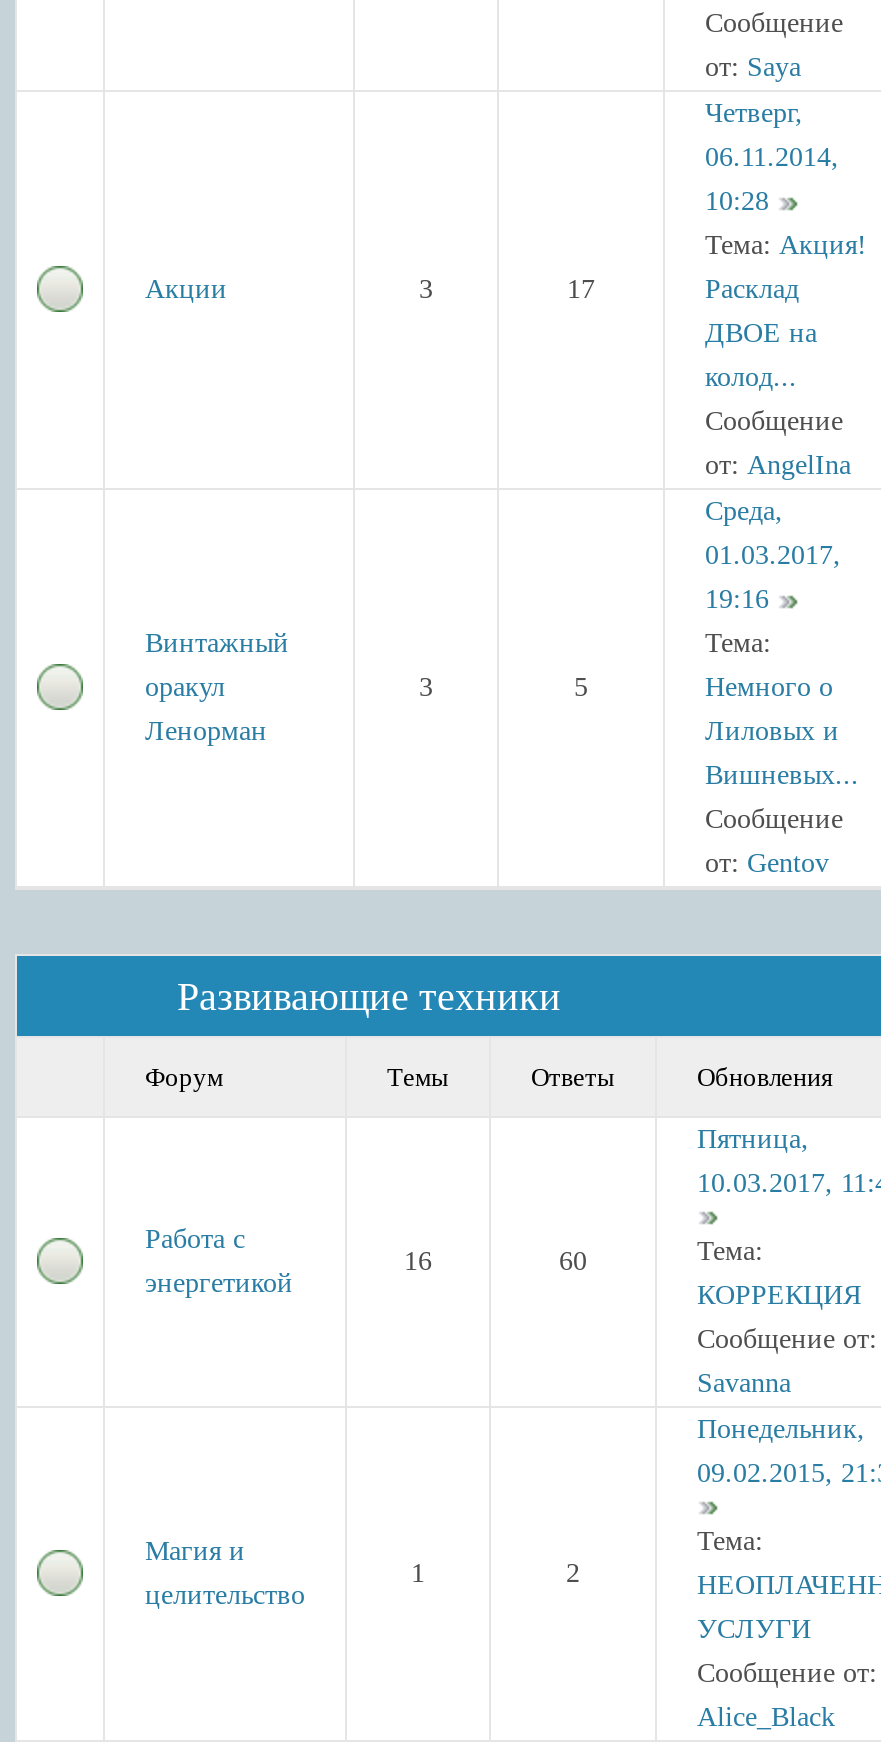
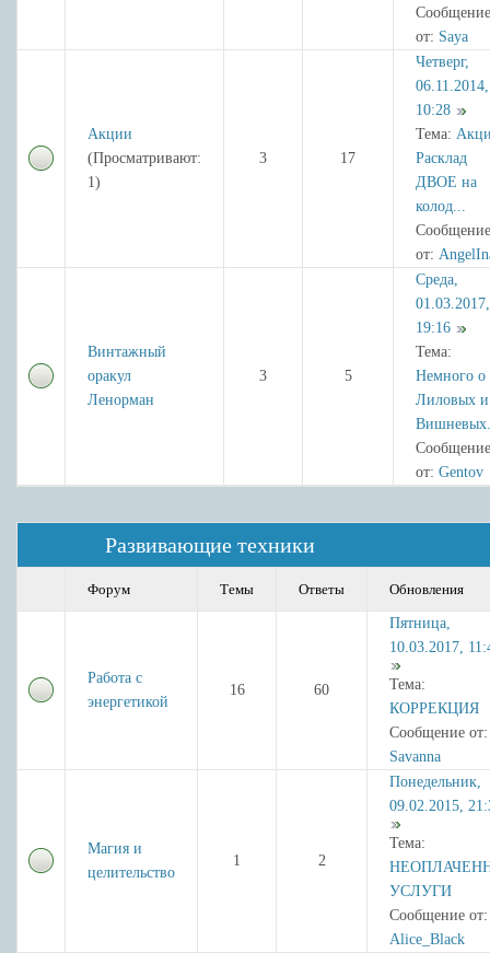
moved [145,274,227,304] -> [87,126,132,142]: Акции
none -> [87,150,201,190] (Просматривают: | 1)

